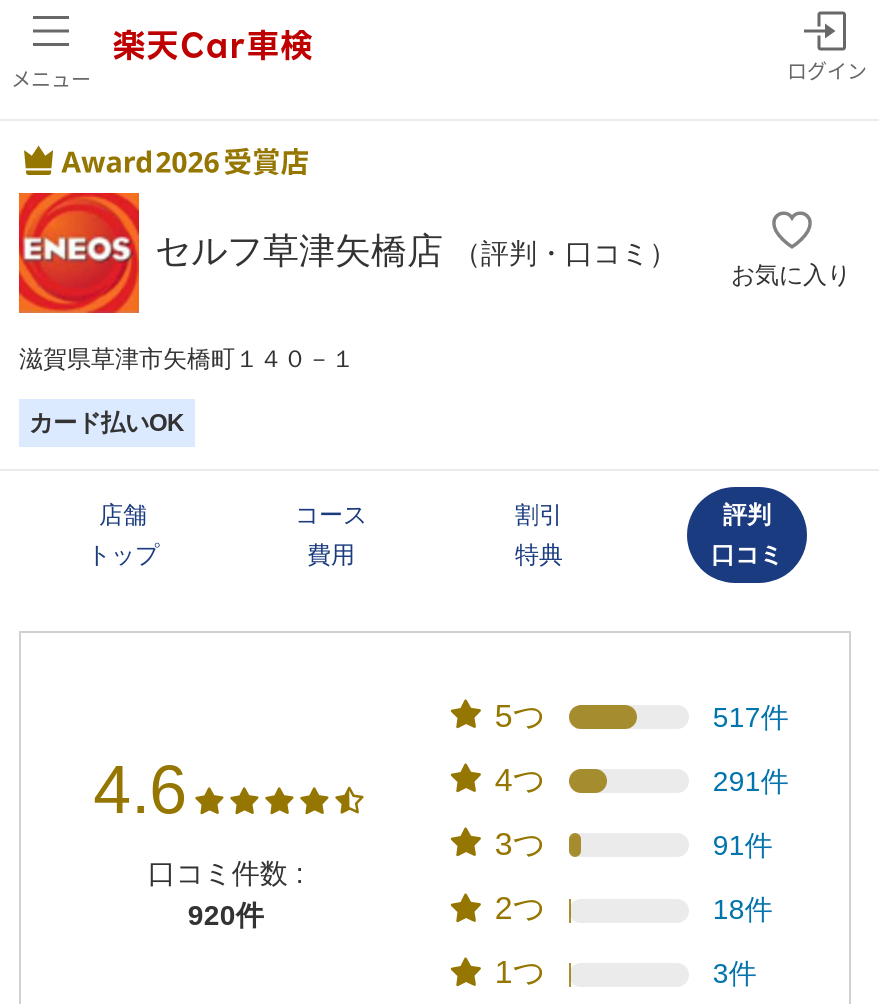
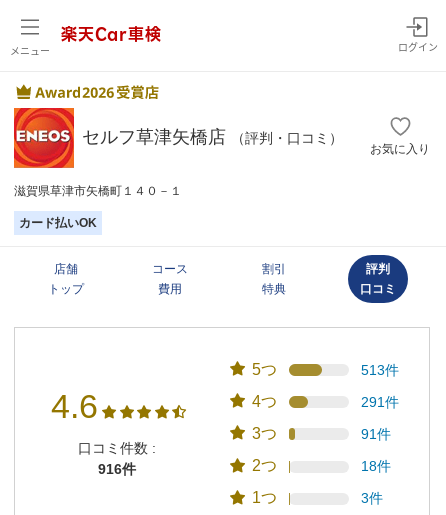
[713,700,789,732] 517件 -> [361,362,399,378] 513件
[188,899,264,931] 920件 -> [98,461,136,477] 916件

